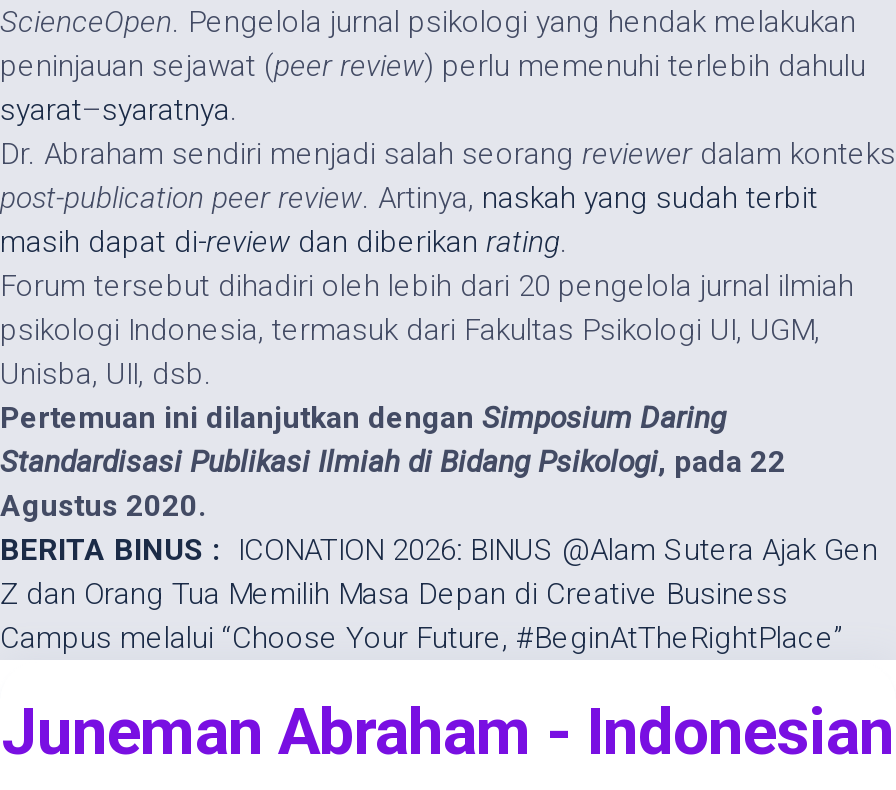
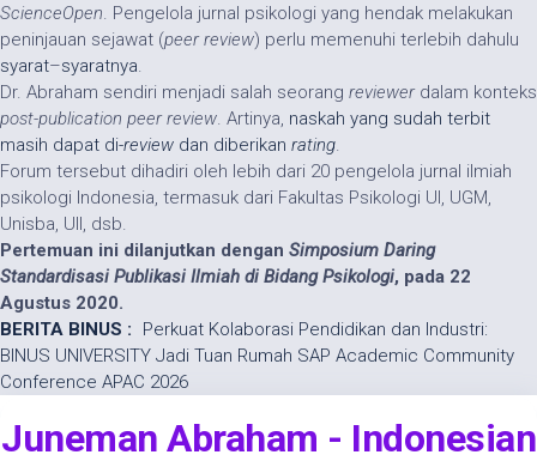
[0,532,878,656] BERITA BINUS : ICONATION 2026: BINUS @Alam Sutera Ajak Gen | Z dan Orang Tua Memilih Masa Depan di Creative Business | Campus melalui “Choose Your Future, #BeginAtTheRightPlace” -> [0,319,514,393] BERITA BINUS : Perkuat Kolaborasi Pendidikan dan Industri: | BINUS UNIVERSITY Jadi Tuan Rumah SAP Academic Community | Conference APAC 2026

